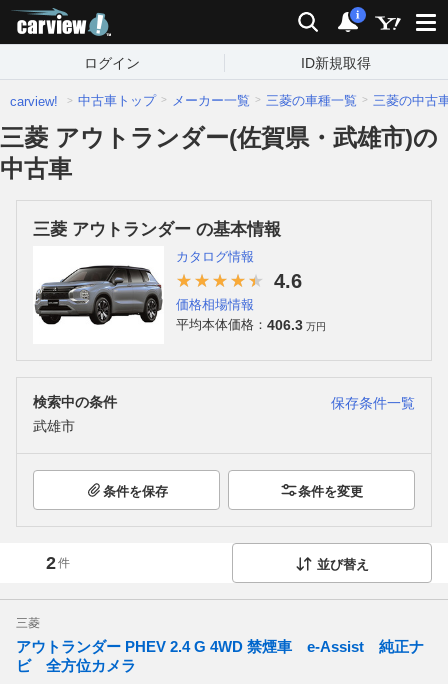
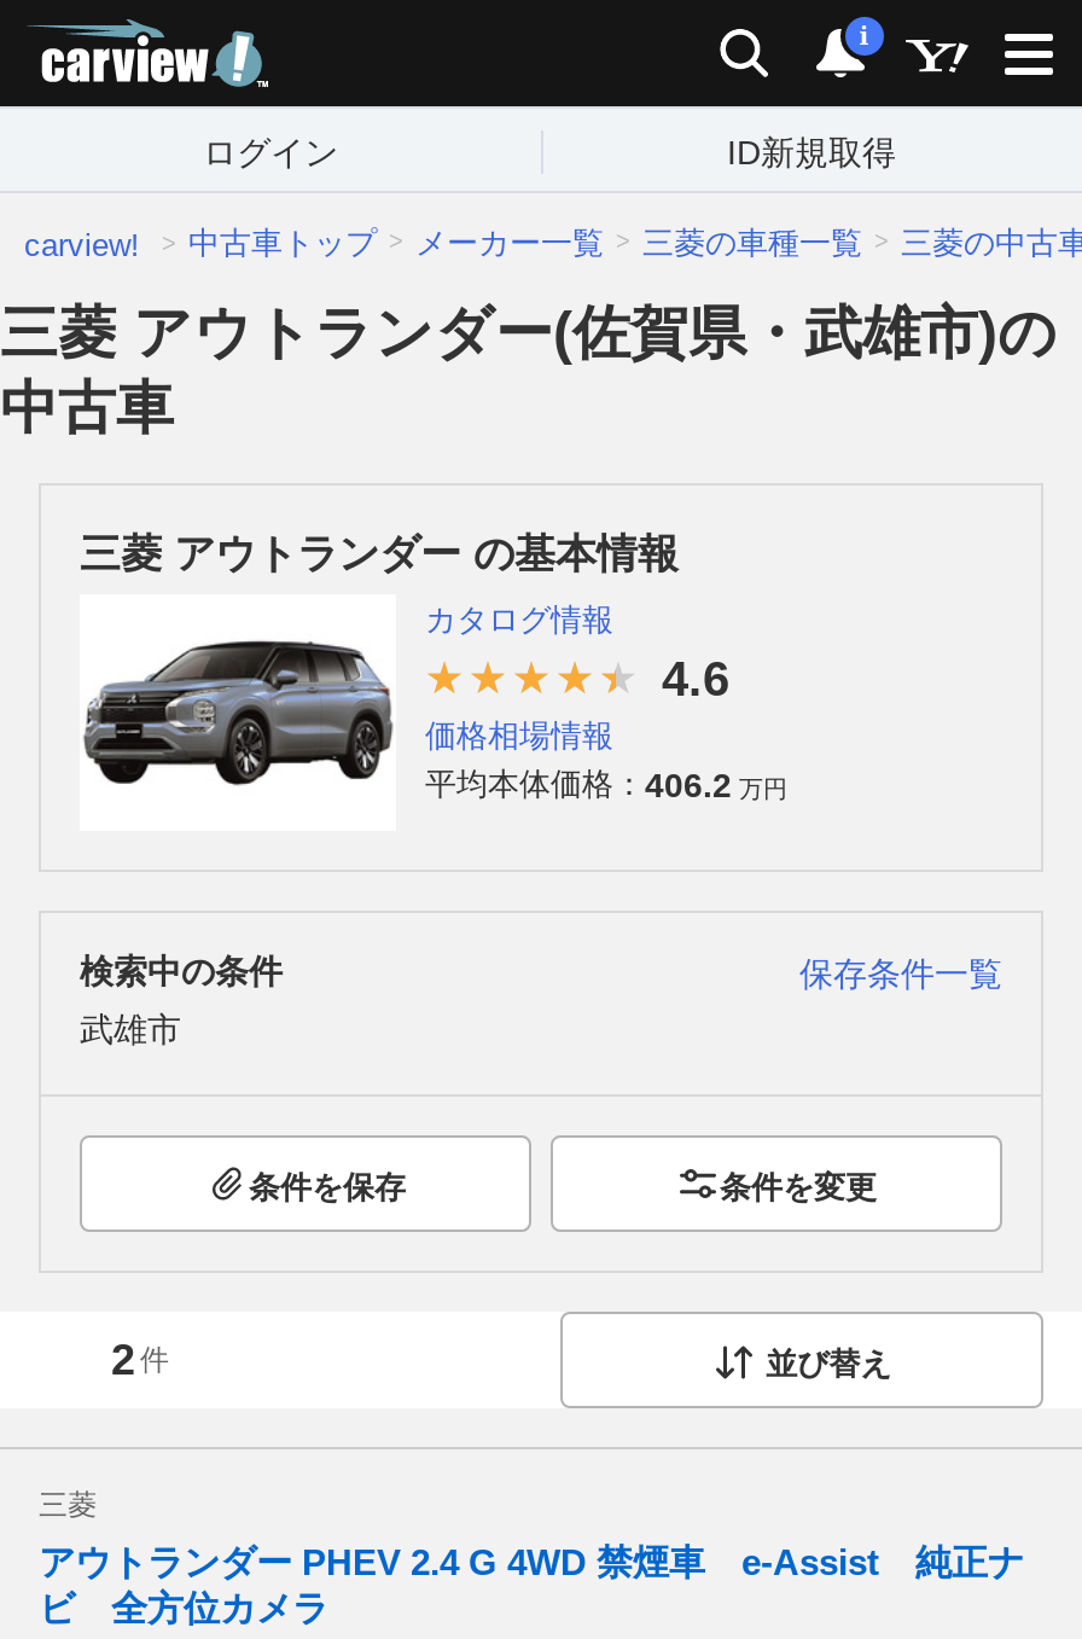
[176,316,326,332] 平均本体価格：406.3 万円 -> [425,765,787,803] 平均本体価格：406.2 万円

